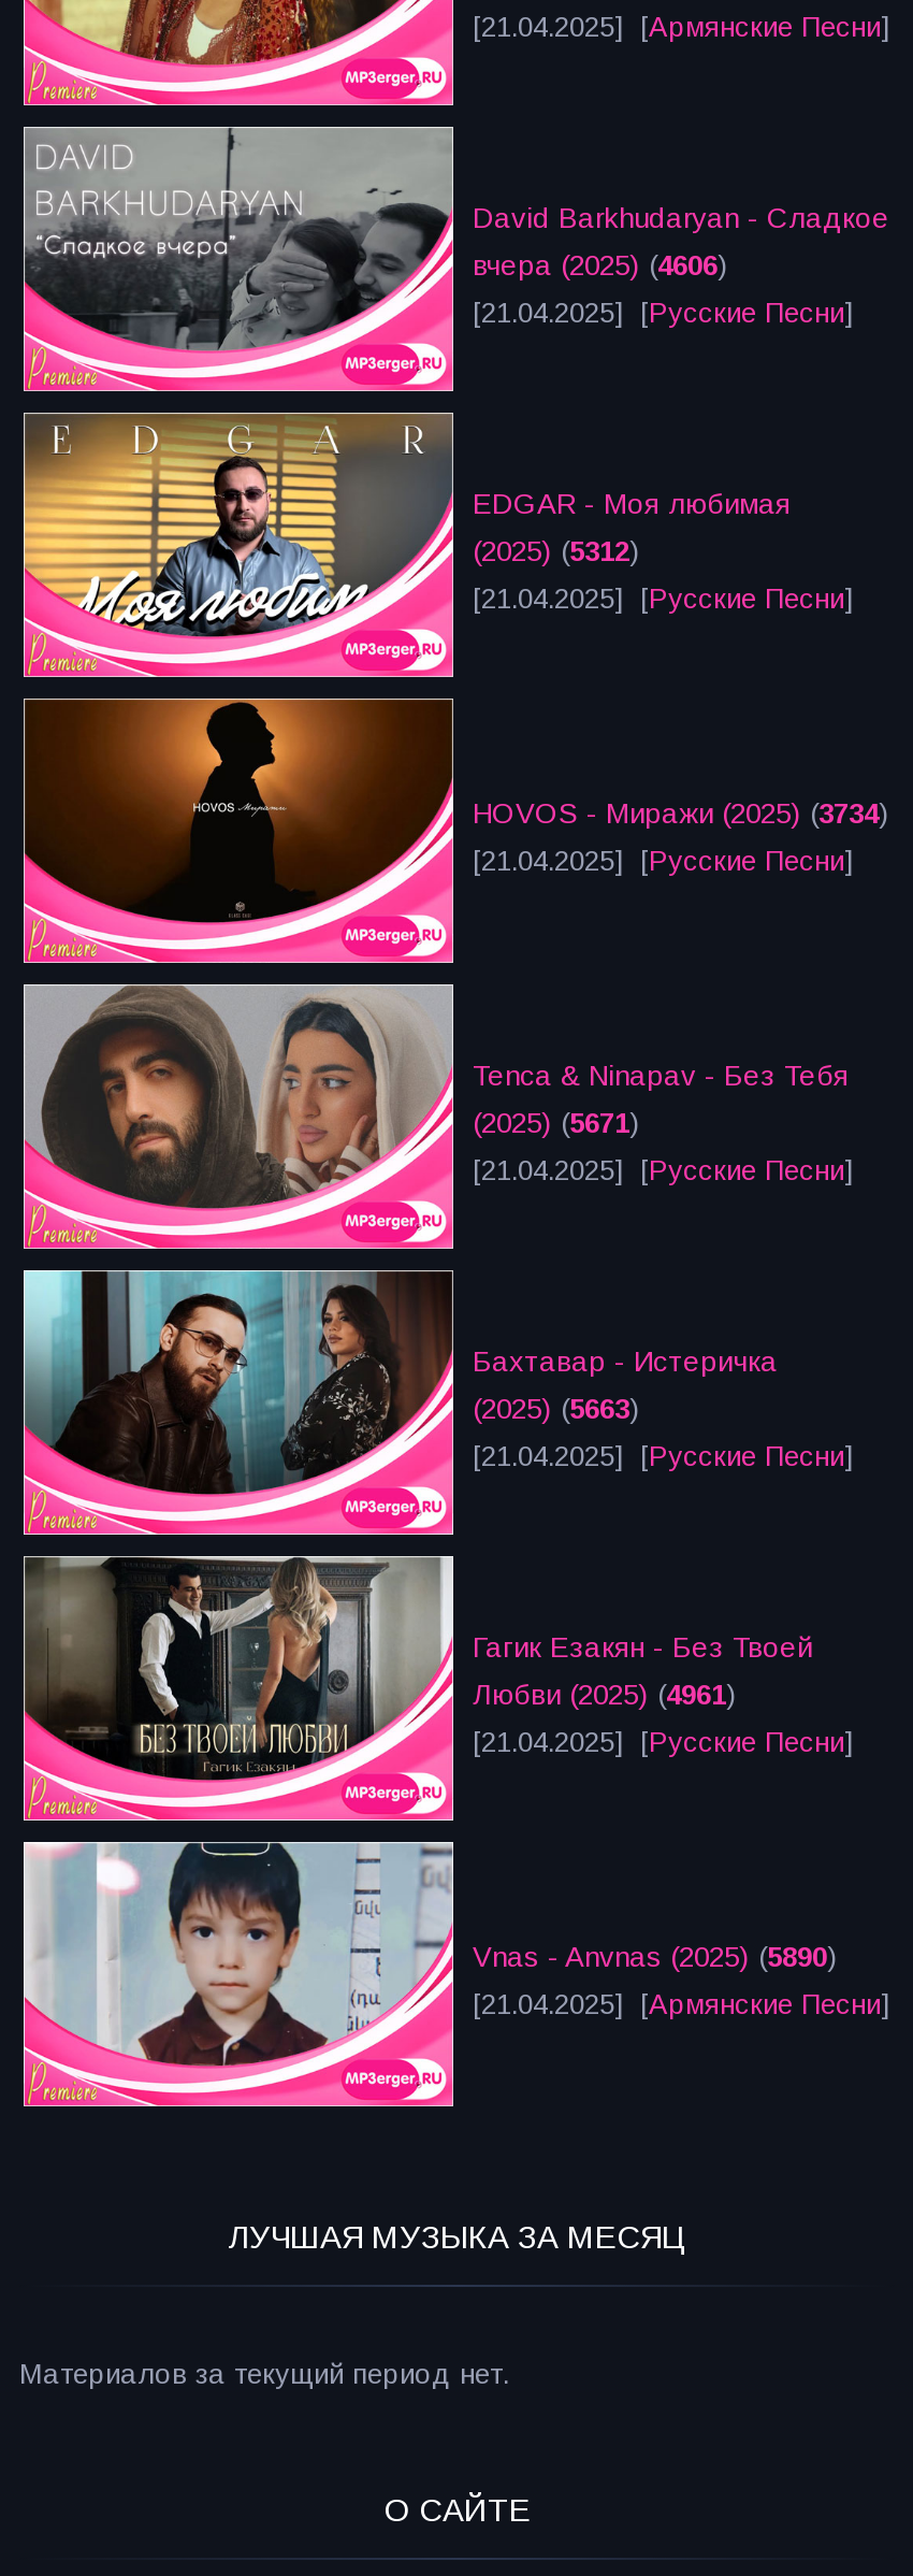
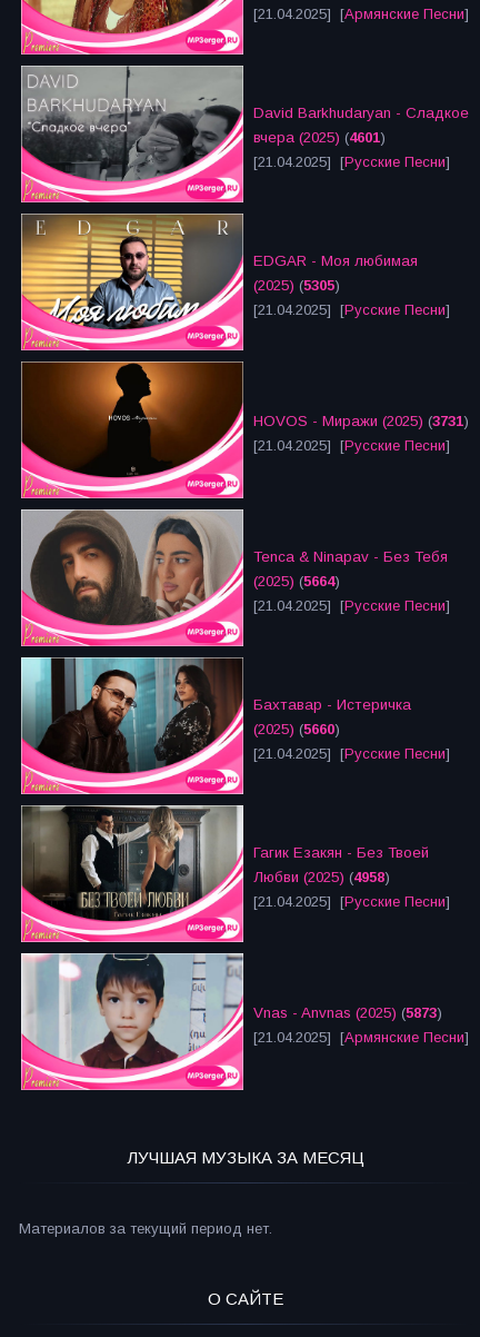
[473,250,728,282] вчера (2025) (4606) -> [253,129,386,146] вчера (2025) (4601)
[473,536,640,568] (2025) (5312) -> [253,277,340,294] (2025) (5305)
[473,798,889,830] HOVOS - Миражи (2025) (3734) -> [253,413,469,430] HOVOS - Миражи (2025) (3731)
[473,1108,640,1140] (2025) (5671) -> [253,573,340,590] (2025) (5664)
[473,1393,640,1426] (2025) (5663) -> [253,721,340,738] (2025) (5660)
[473,1679,737,1712] Любви (2025) (4961) -> [253,869,390,886] Любви (2025) (4958)
[473,1942,838,1974] Vnas - Anvnas (2025) (5890) -> [253,1005,442,1021] Vnas - Anvnas (2025) (5873)

